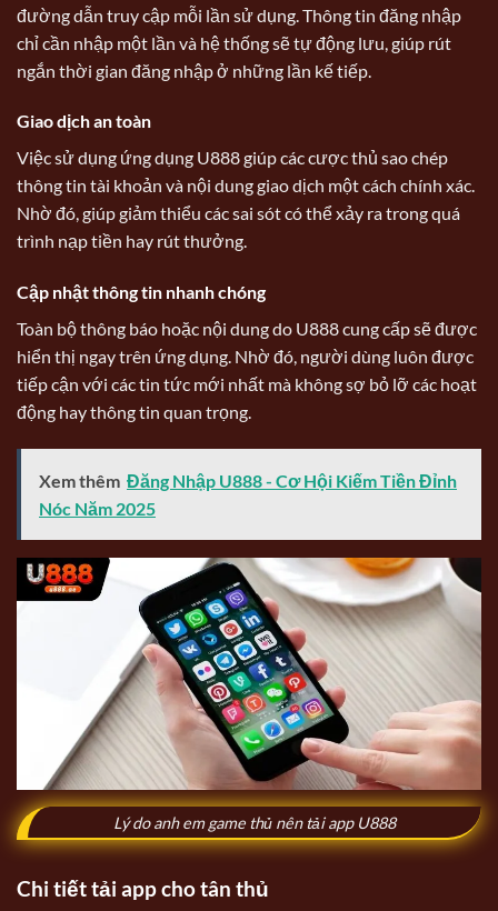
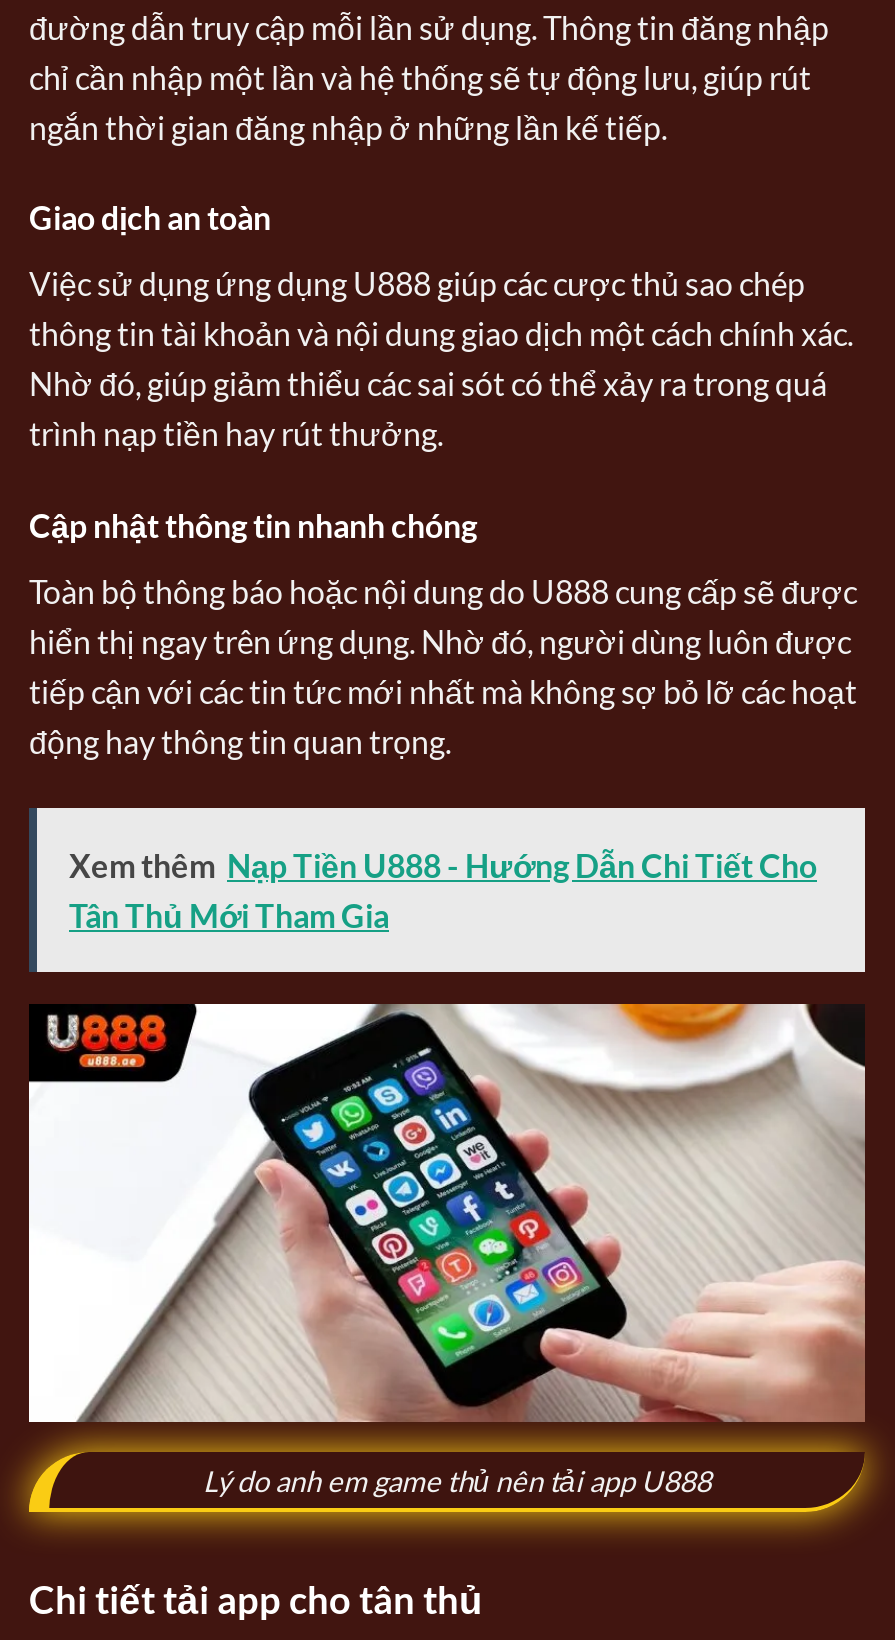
[39,470,457,519] Xem thêm Đăng Nhập U888 - Cơ Hội Kiếm Tiền Đỉnh | Nóc Năm 2025 -> [69,846,817,934] Xem thêm Nạp Tiền U888 - Hướng Dẫn Chi Tiết Cho | Tân Thủ Mới Tham Gia

